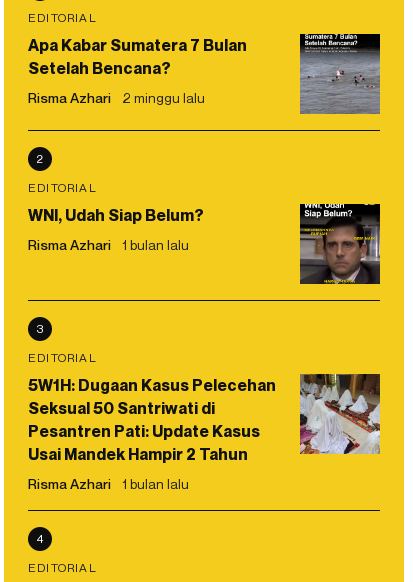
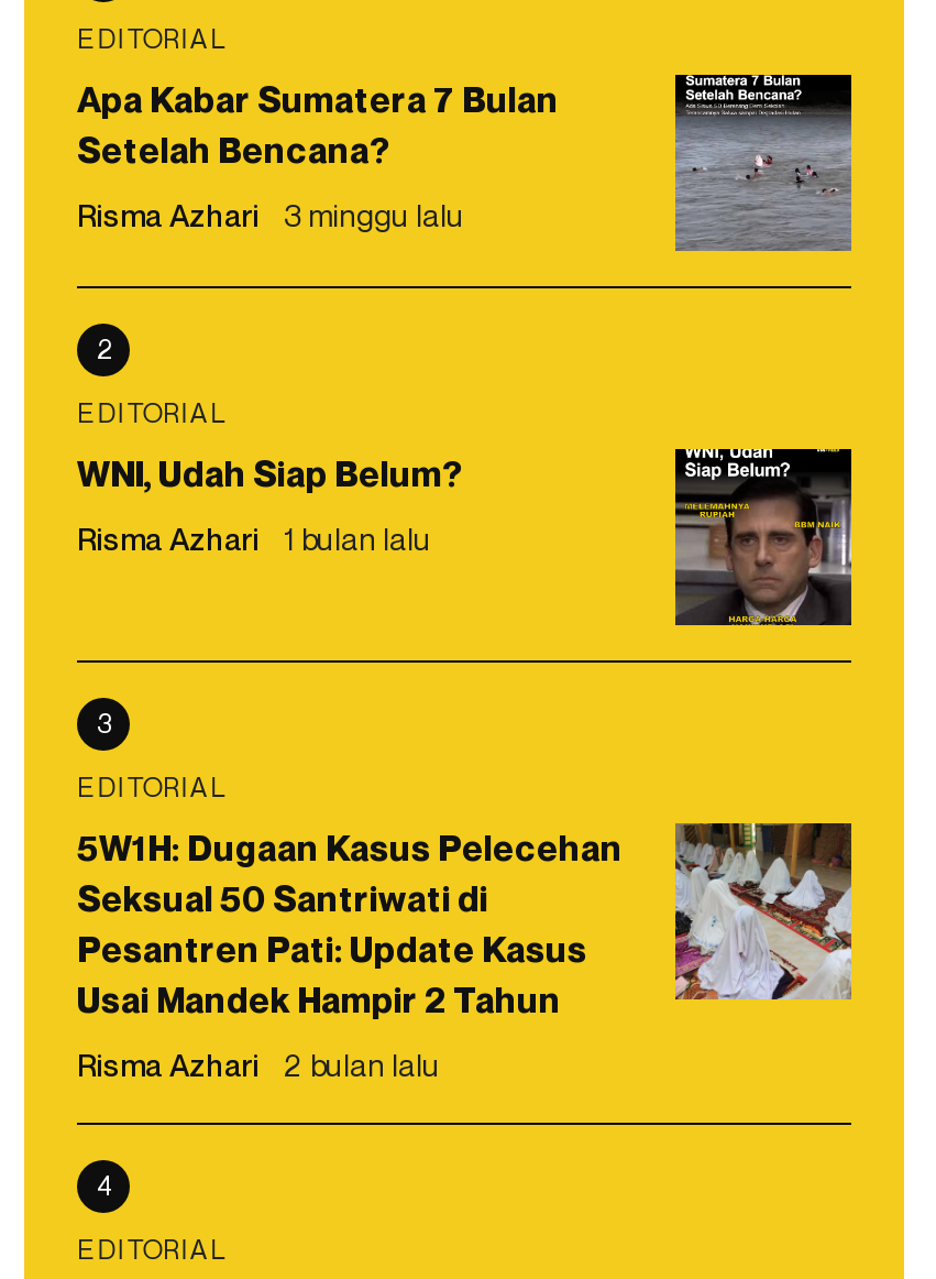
[28,89,205,106] Risma Azhari 2 minggu lalu -> [77,196,464,233] Risma Azhari 3 minggu lalu
[28,475,189,492] Risma Azhari 1 bulan lalu -> [77,1045,440,1083] Risma Azhari 2 bulan lalu

